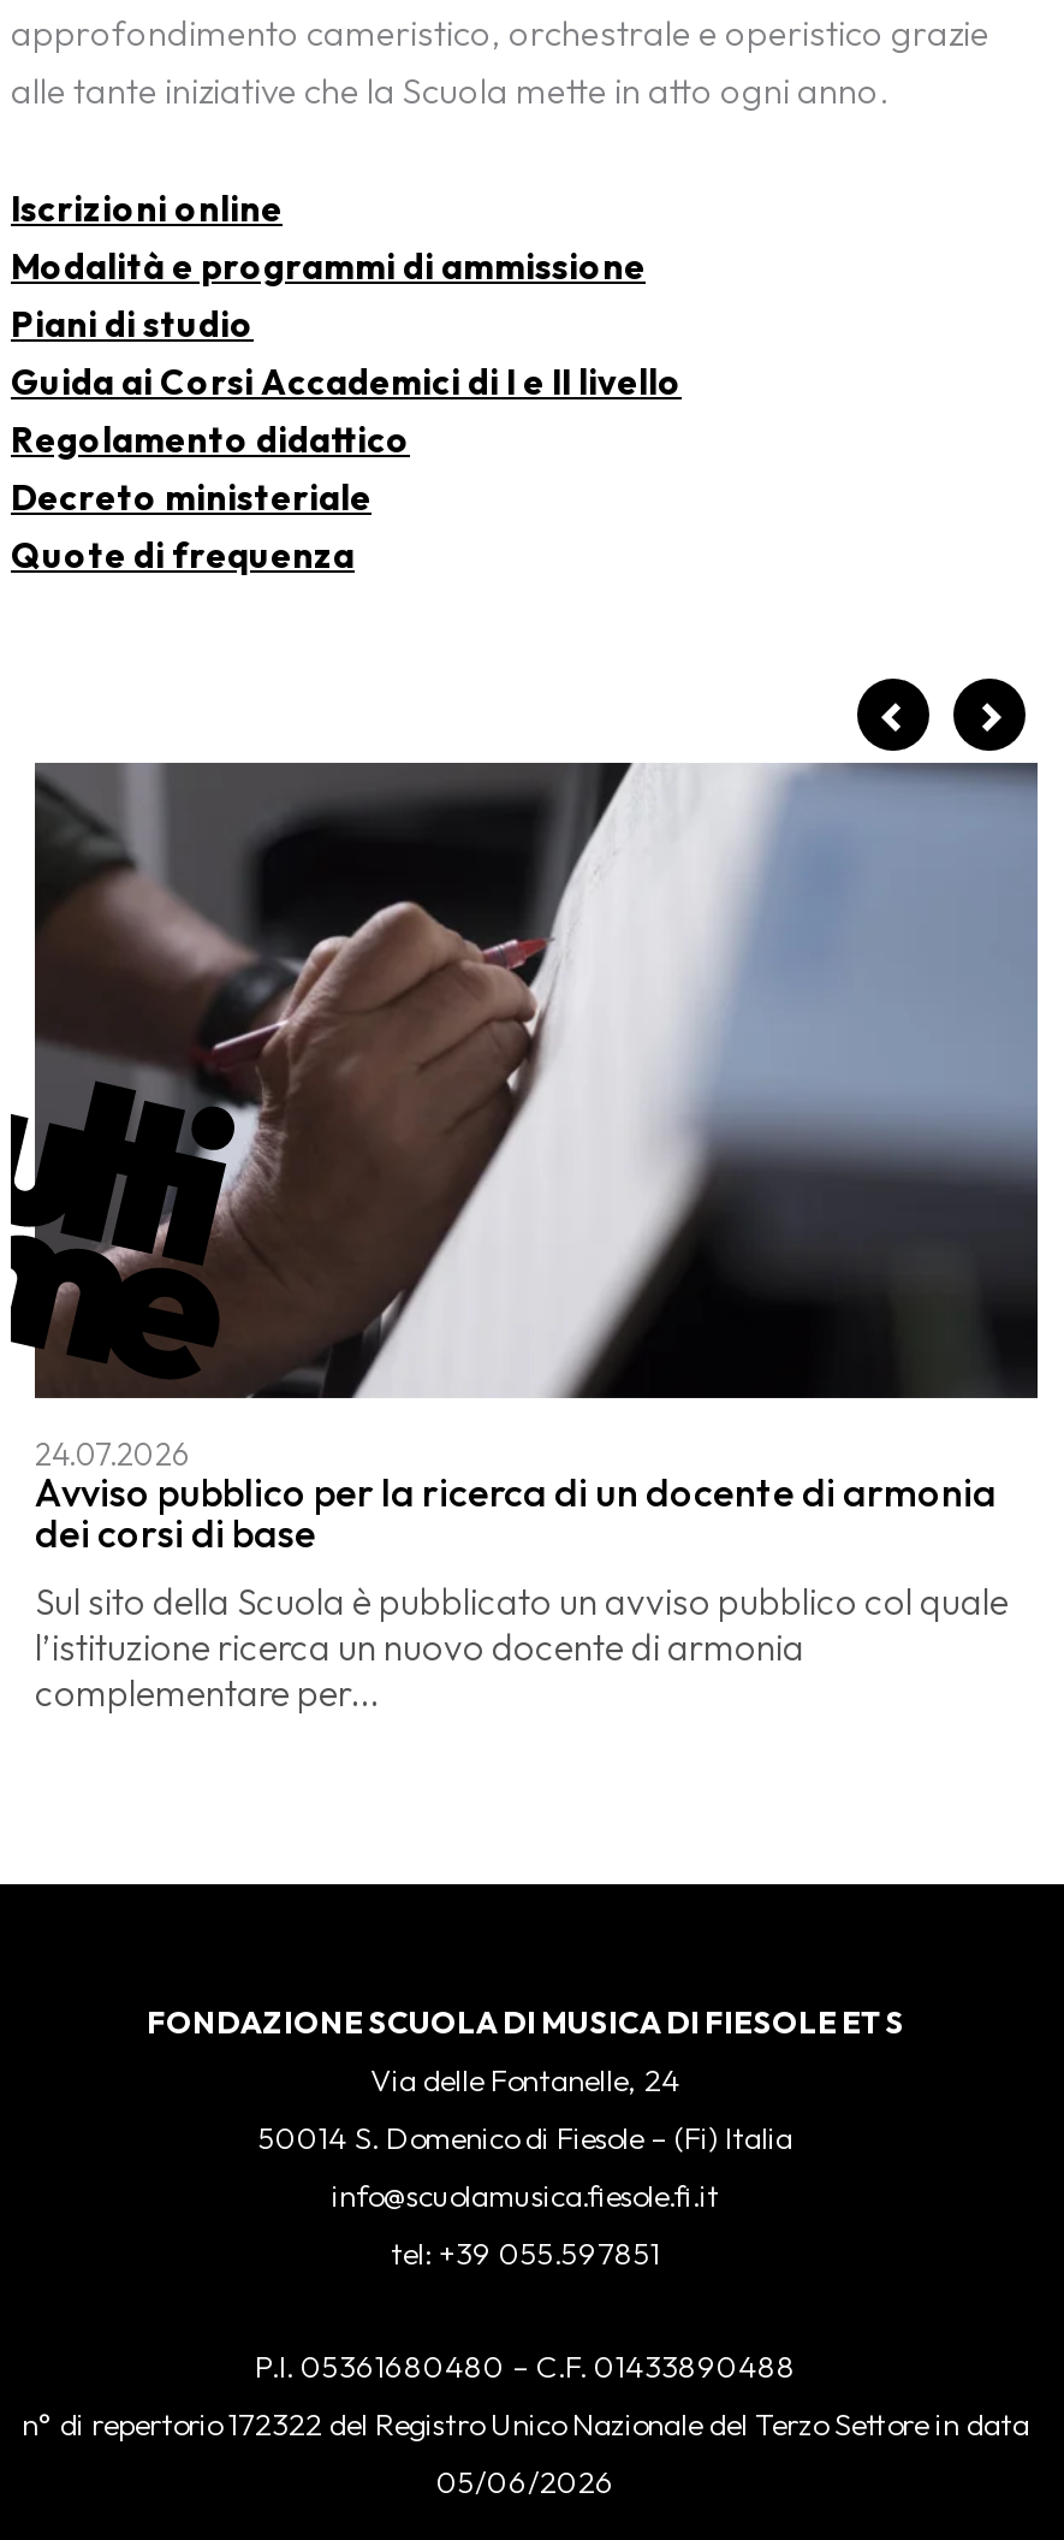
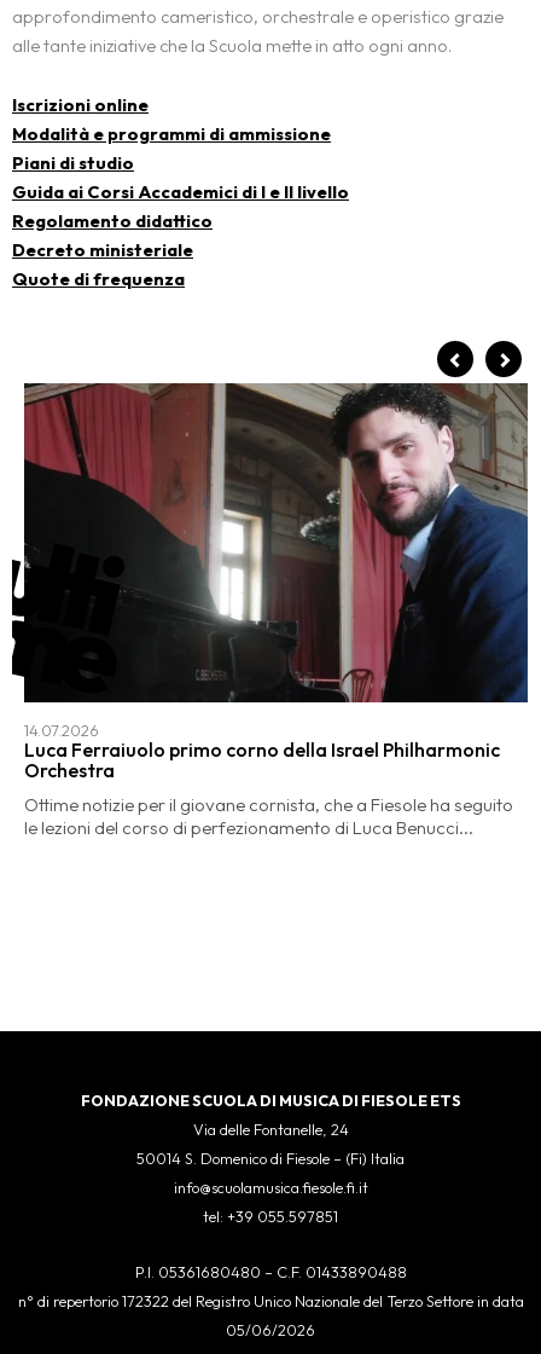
[35,760,1038,1717] [image] | 24.07.2026 | Avviso pubblico per la ricerca di un docente di armonia | dei corsi di base | Sul sito della Scuola è pubblicato un avviso pubblico col quale | l’istituzione ricerca un nuovo docente di armonia | complementare per... -> [23,382,529,840] [image] | 14.07.2026 | Luca Ferraiuolo primo corno della Israel Philharmonic | Orchestra | Ottime notizie per il giovane cornista, che a Fiesole ha seguito | le lezioni del corso di perfezionamento di Luca Benucci...

